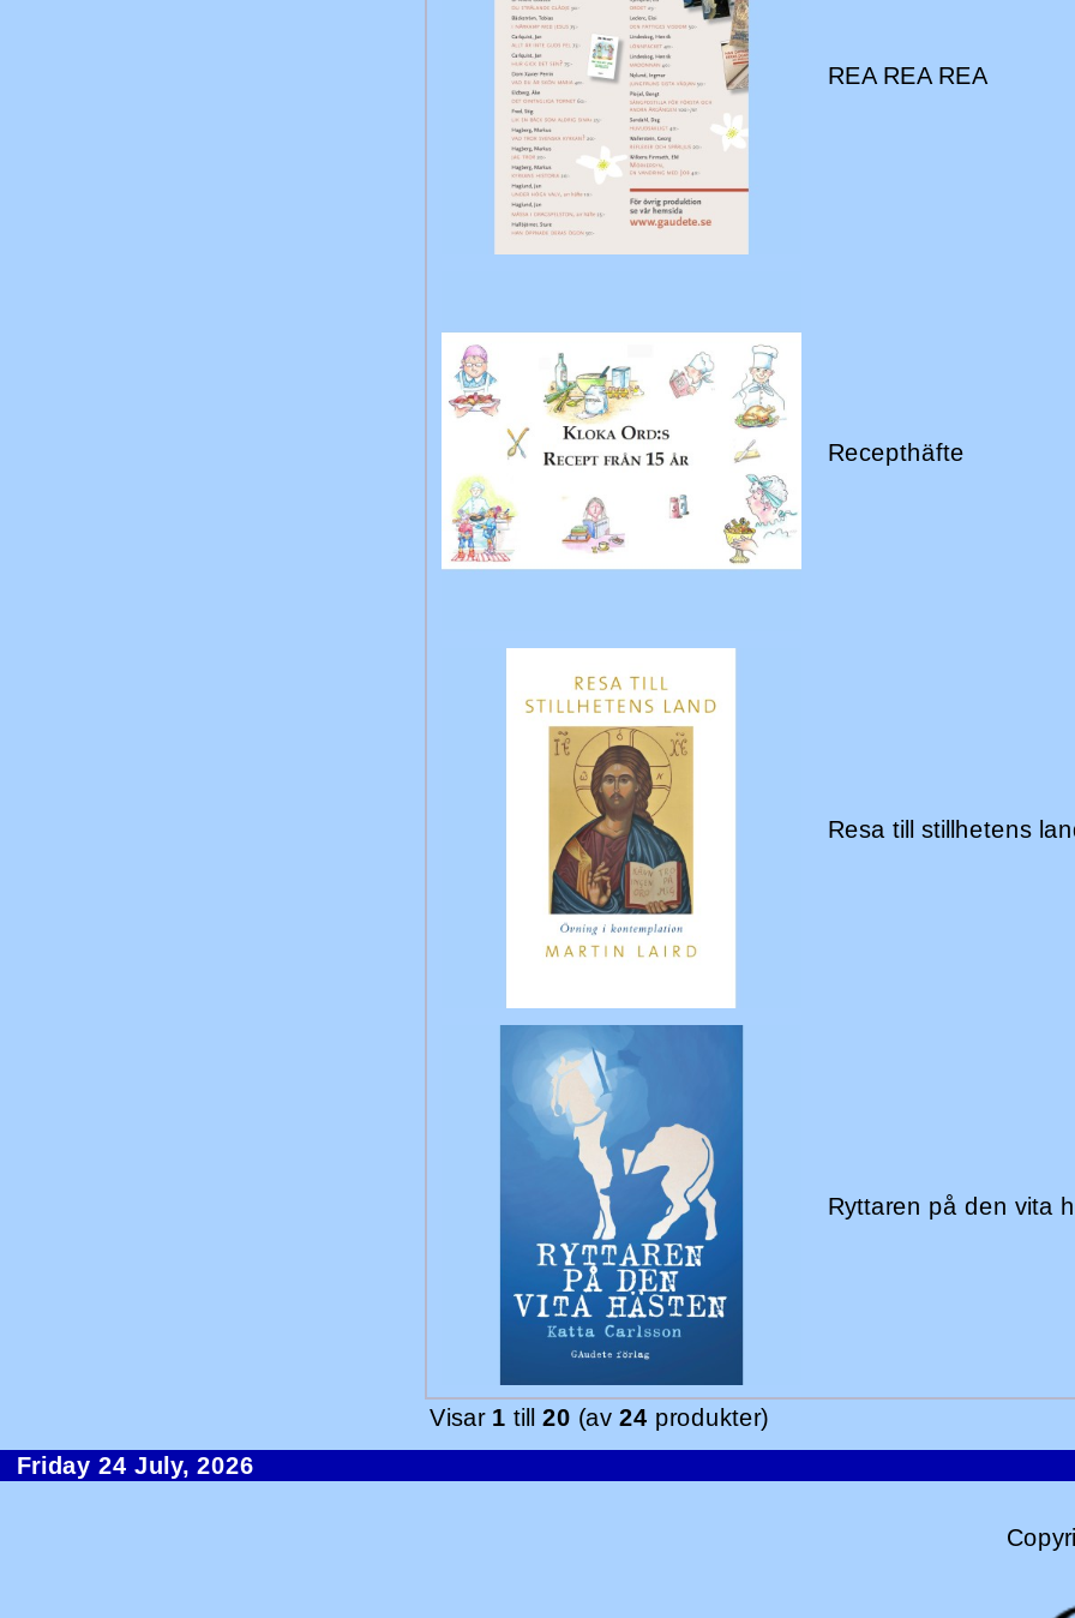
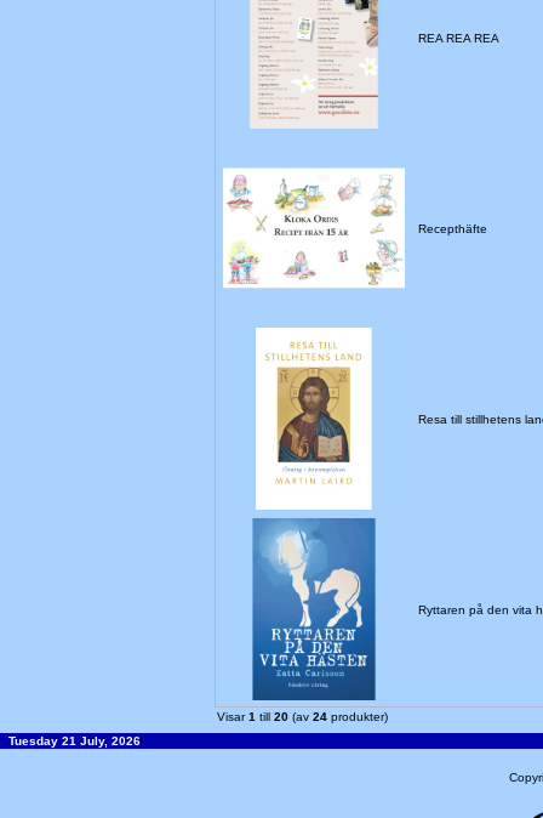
[2,1452,269,1479] Friday 24 July, 2026 -> [1,734,148,748] Tuesday 21 July, 2026

